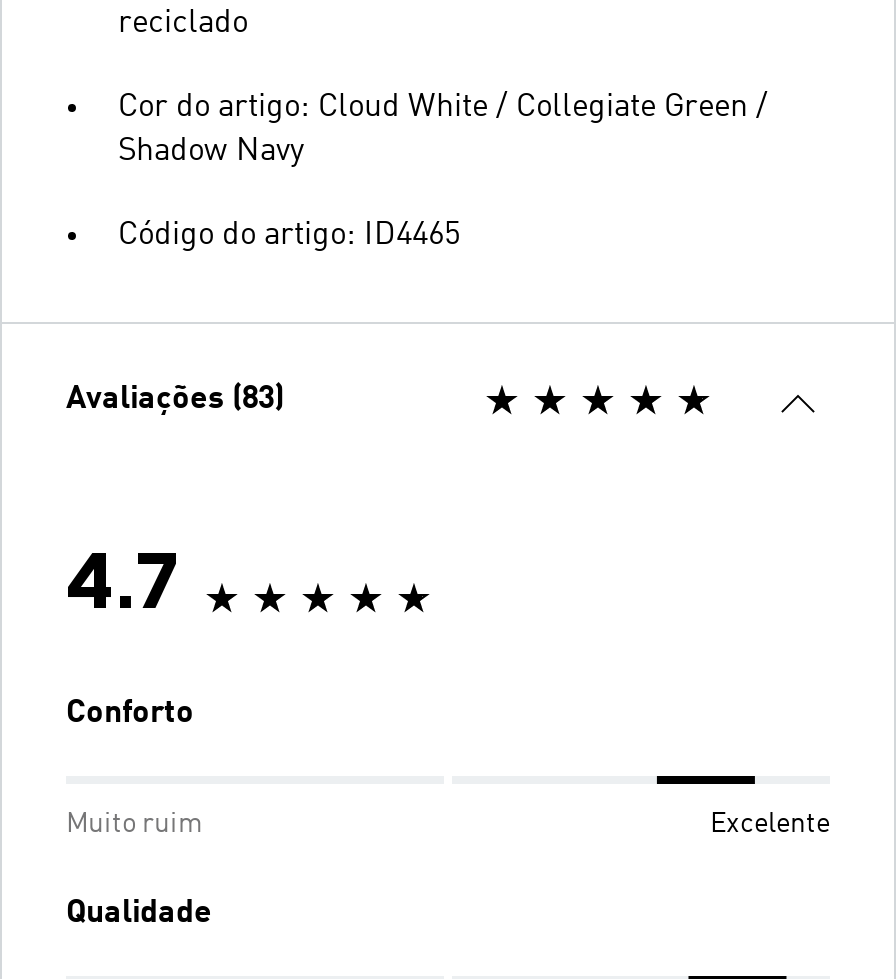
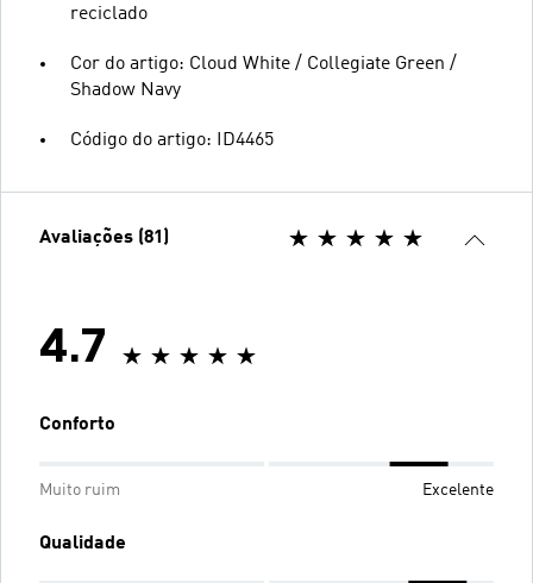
[66,384,284,416] Avaliações (83) -> [39,228,169,247] Avaliações (81)

